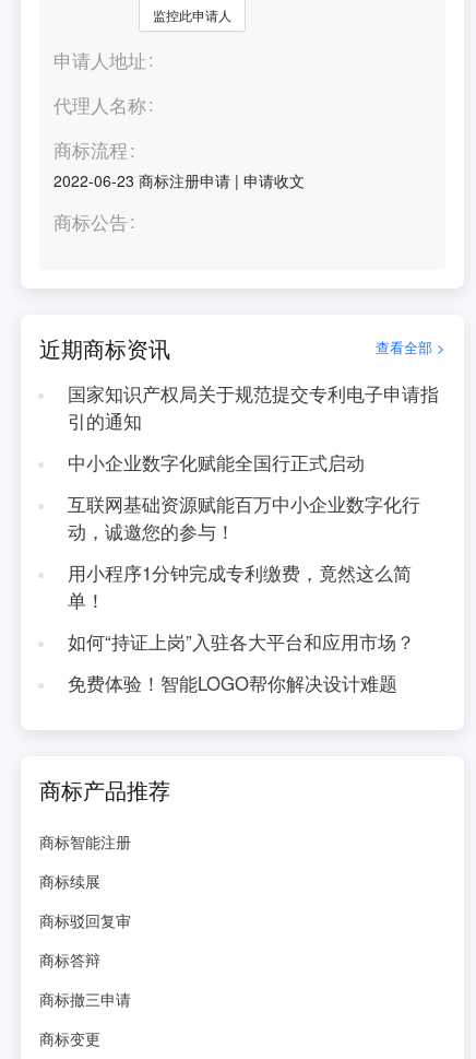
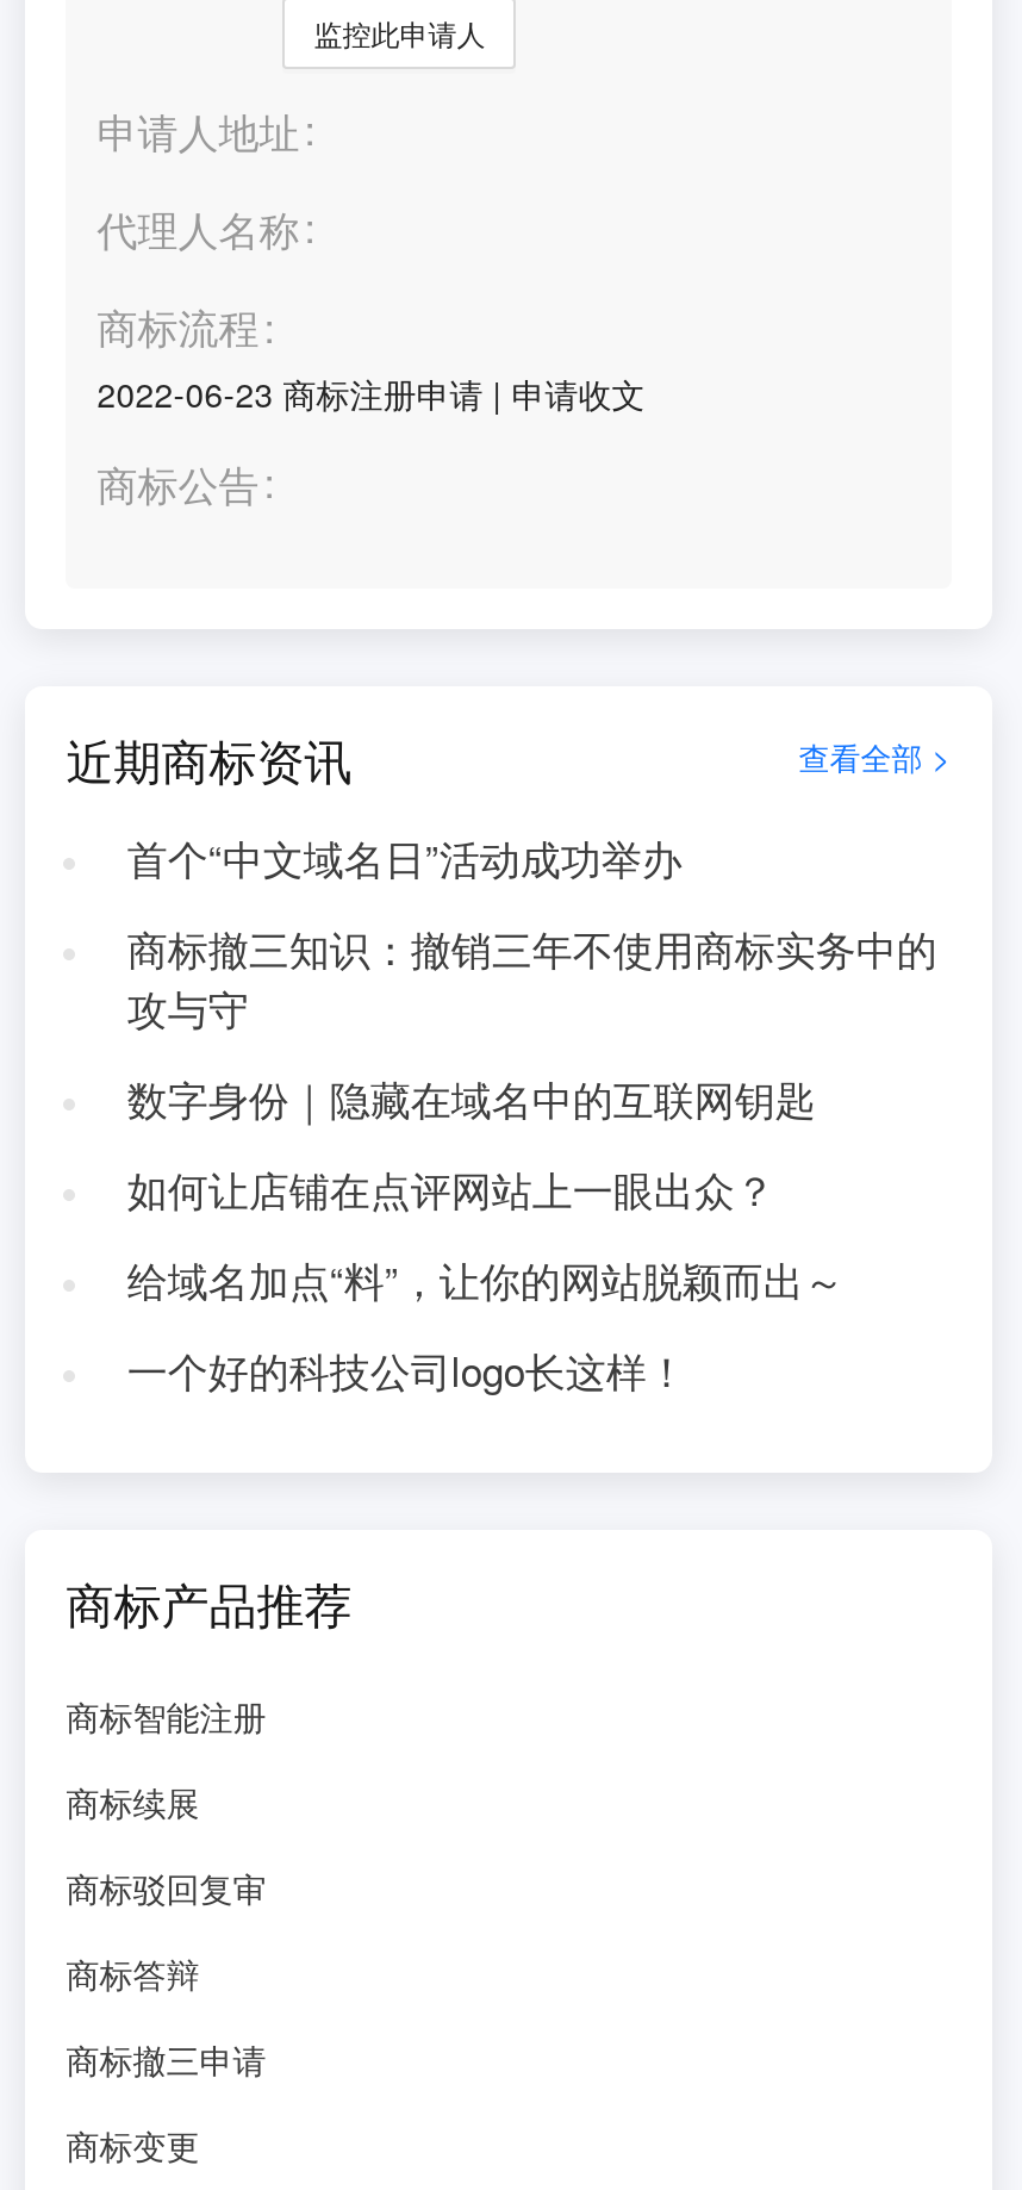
[67,380,439,434] 国家知识产权局关于规范提交专利电子申请指 | 引的通知 -> [127,829,682,886] 首个“中文域名日”活动成功举办
[67,449,364,475] 中小企业数字化赋能全国行正式启动 -> [127,920,937,1037] 商标撤三知识：撤销三年不使用商标实务中的 | 攻与守
[67,491,420,544] 互联网基础资源赋能百万中小企业数字化行 | 动，诚邀您的参与！ -> [127,1070,815,1127] 数字身份｜隐藏在域名中的互联网钥匙
[67,560,411,613] 用小程序1分钟完成专利缴费，竟然这么简 | 单！ -> [127,1161,775,1218] 如何让店铺在点评网站上一眼出众？
[67,628,415,655] 如何“持证上岗”入驻各大平台和应用市场？ -> [127,1251,844,1308] 给域名加点“料”，让你的网站脱颖而出～
[67,670,397,696] 免费体验！智能LOGO帮你解决设计难题 -> [127,1341,687,1399] 一个好的科技公司logo长这样！

